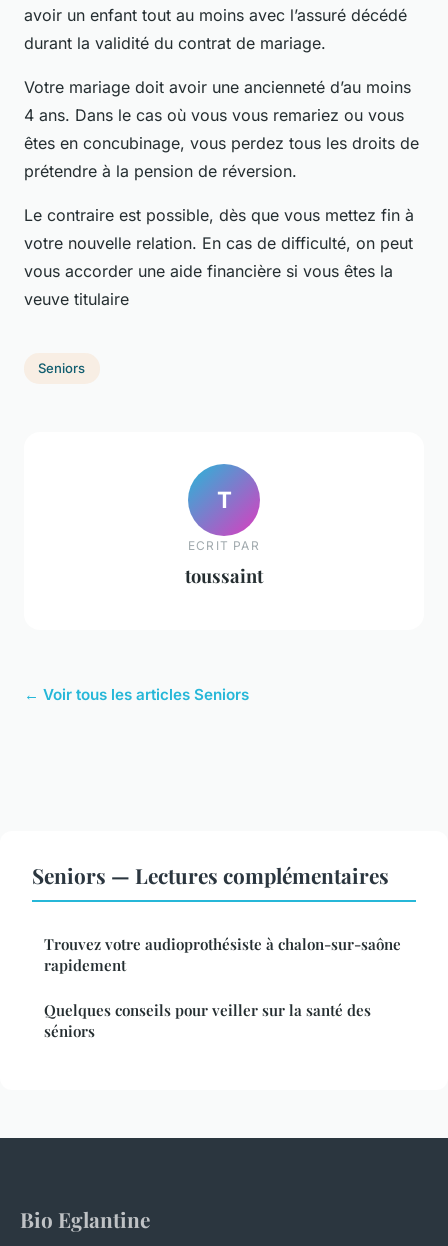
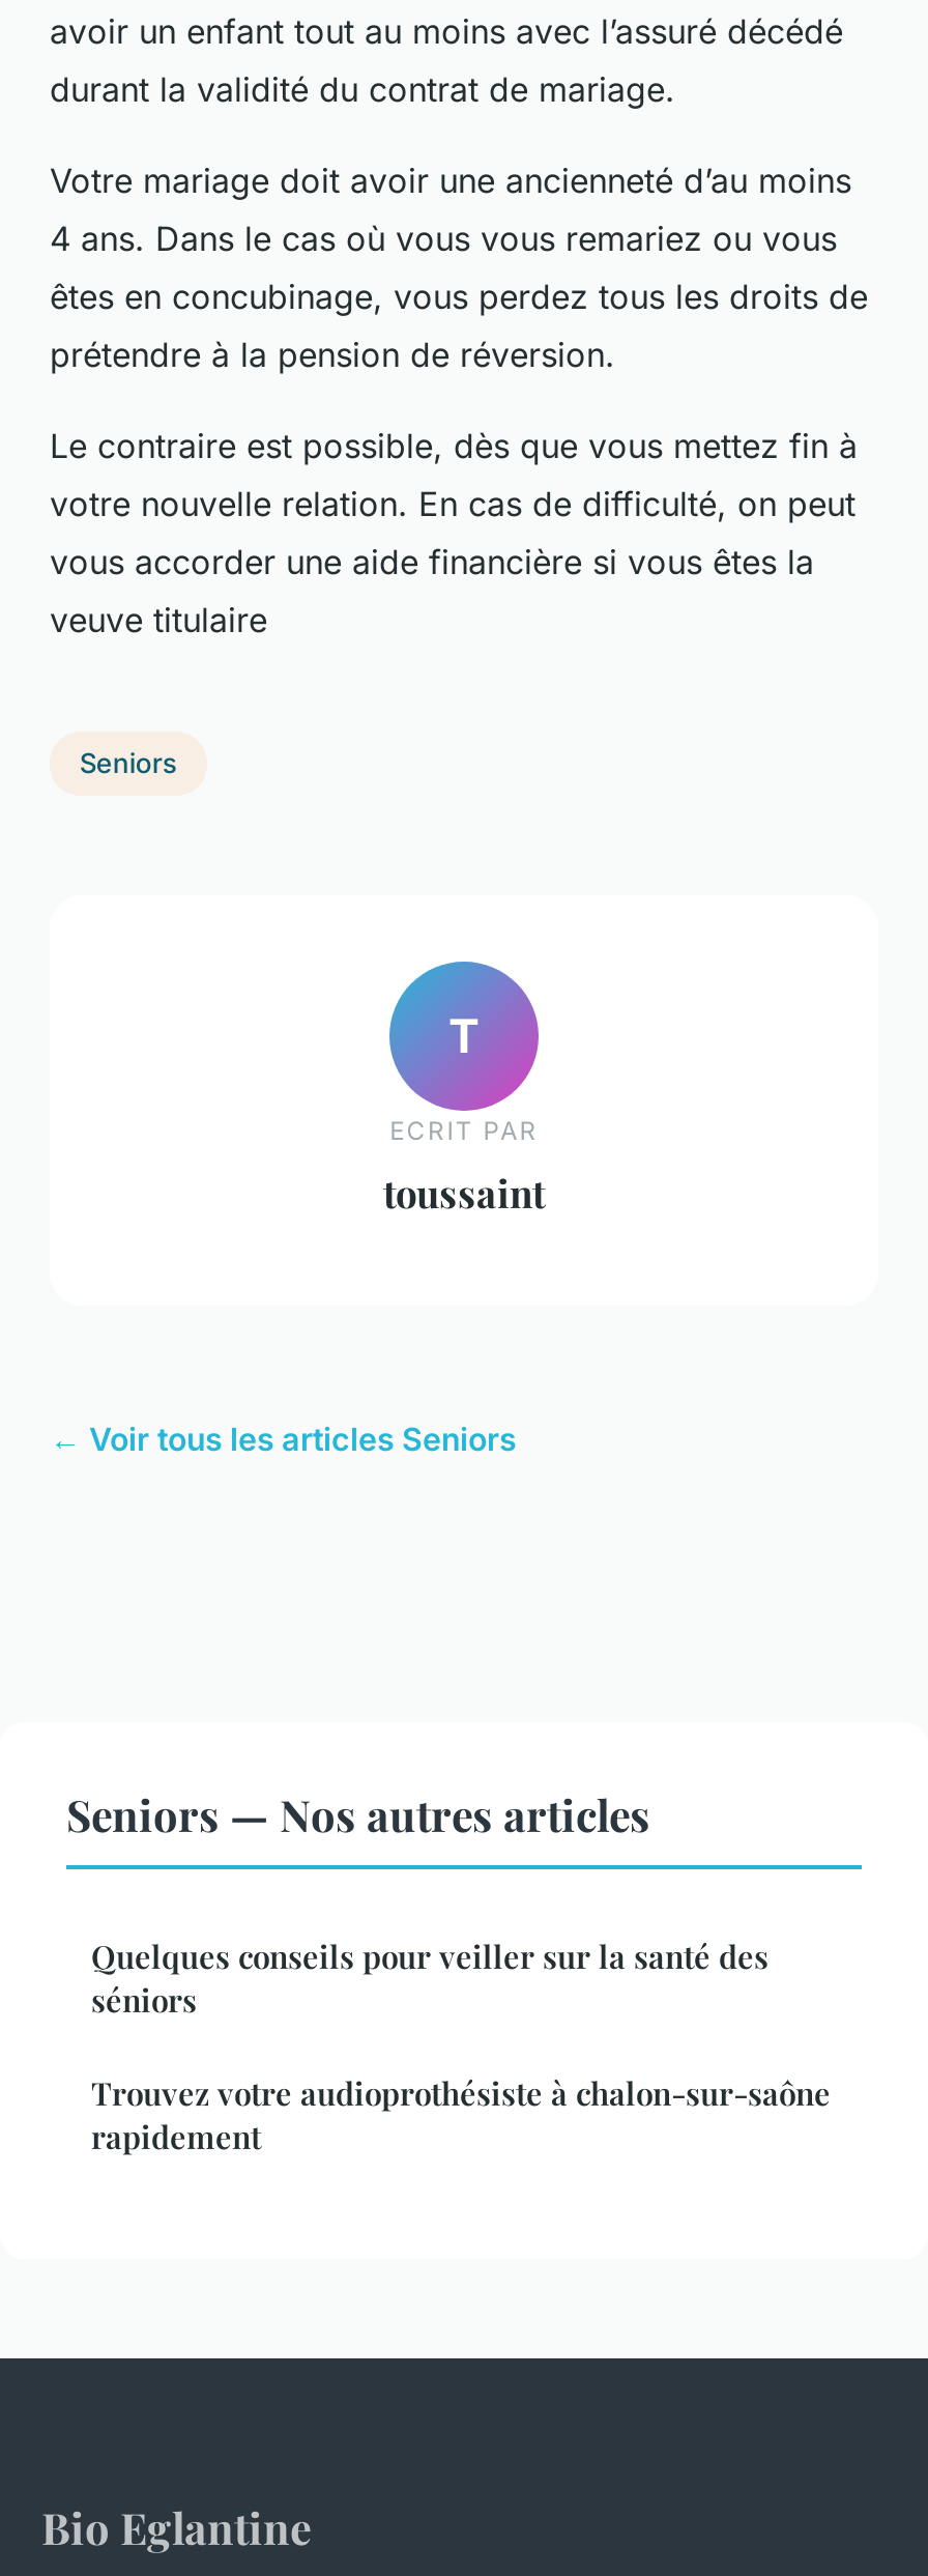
[32,860,389,888] Seniors — Lectures complémentaires -> [66,1783,650,1841] Seniors — Nos autres articles
moved [44,933,401,974] -> [91,2071,831,2156]: Trouvez votre audioprothésiste à chalon-sur-saône | rapidement
moved [44,999,371,1040] -> [91,1935,769,2020]: Quelques conseils pour veiller sur la santé des | séniors

